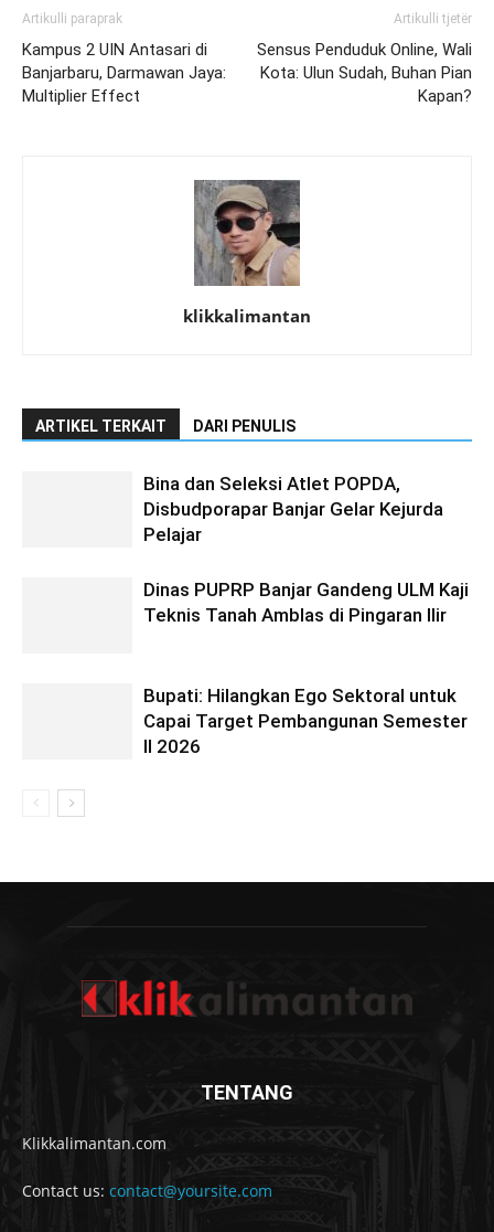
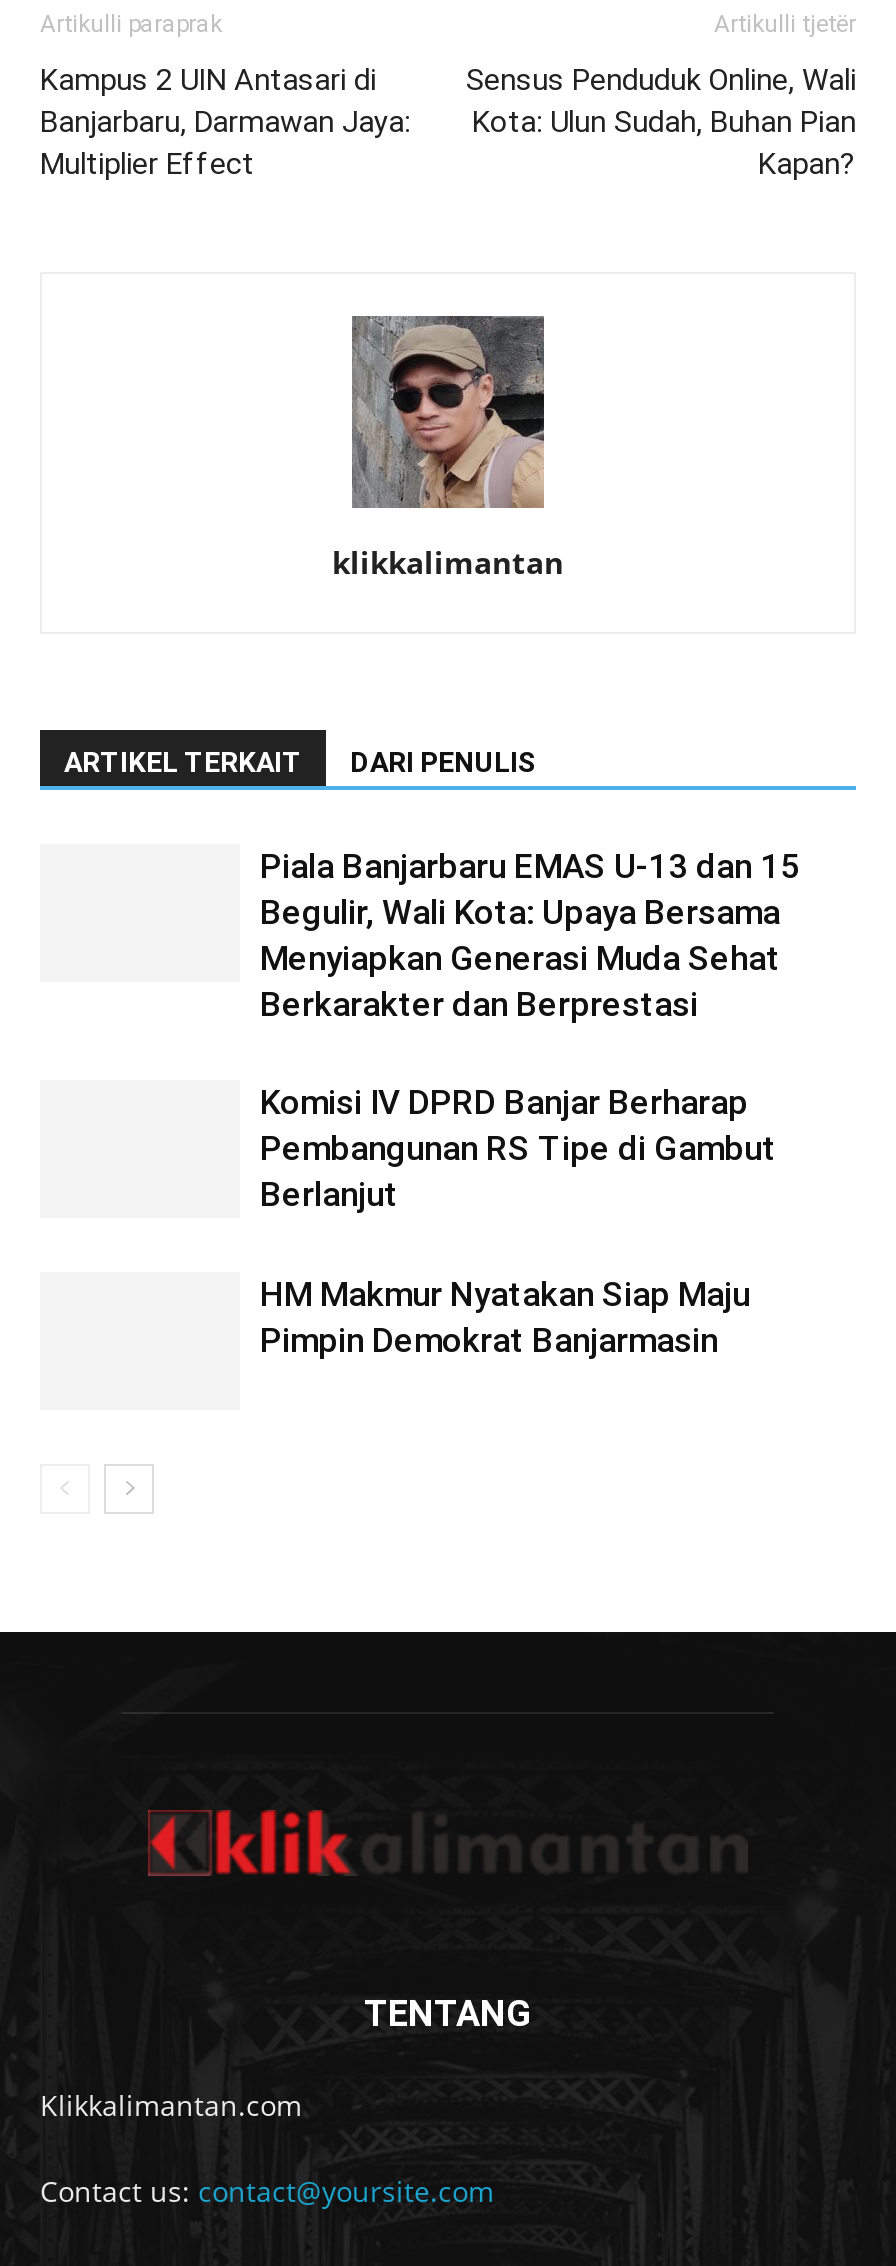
[143,472,443,545] Bina dan Seleksi Atlet POPDA, | Disbudporapar Banjar Gelar Kejurda | Pelajar -> [260,846,800,1024] Piala Banjarbaru EMAS U-13 dan 15 | Begulir, Wali Kota: Upaya Bersama | Menyiapkan Generasi Muda Sehat | Berkarakter dan Berprestasi
[143,578,469,626] Dinas PUPRP Banjar Gandeng ULM Kaji | Teknis Tanah Amblas di Pingaran Ilir -> [260,1082,776,1214] Komisi IV DPRD Banjar Berharap | Pembangunan RS Tipe di Gambut | Berlanjut
[143,684,468,757] Bupati: Hilangkan Ego Sektoral untuk | Capai Target Pembangunan Semester | II 2026 -> [260,1274,750,1360] HM Makmur Nyatakan Siap Maju | Pimpin Demokrat Banjarmasin

